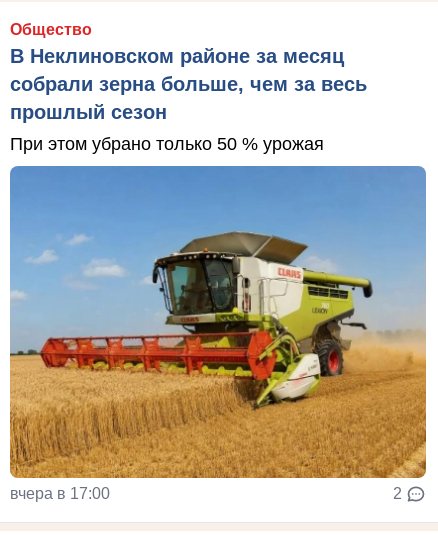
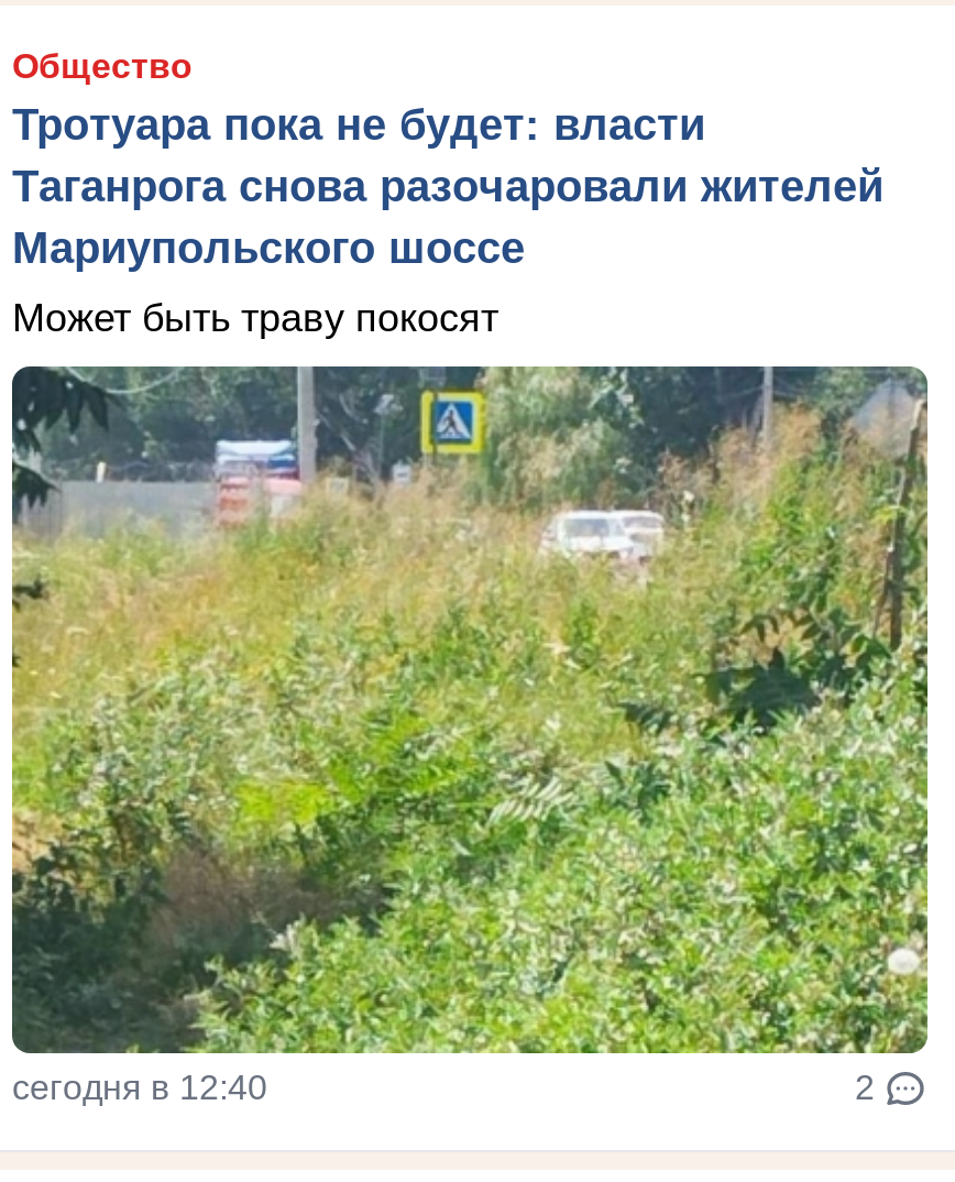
[10,45,367,123] В Неклиновском районе за месяц | собрали зерна больше, чем за весь | прошлый сезон -> [12,101,883,272] Тротуара пока не будет: власти | Таганрога снова разочаровали жителей | Мариупольского шоссе
[10,134,324,154] При этом убрано только 50 % урожая -> [12,297,498,341] Может быть траву покосят
[9,165,427,502] [image] | вчера в 17:00 -> [10,364,930,1107] [image] | сегодня в 12:40

